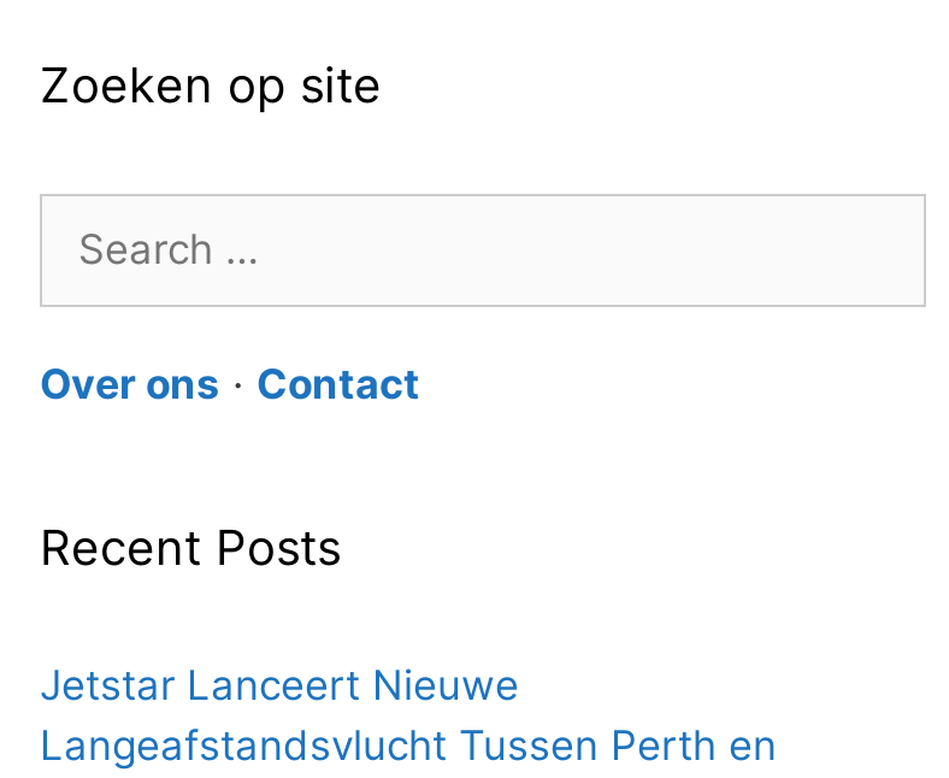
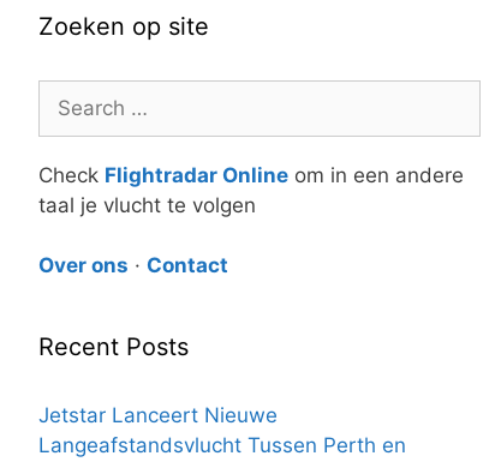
none -> [38,163,464,217] Check Flightradar Online om in een andere | taal je vlucht te volgen

